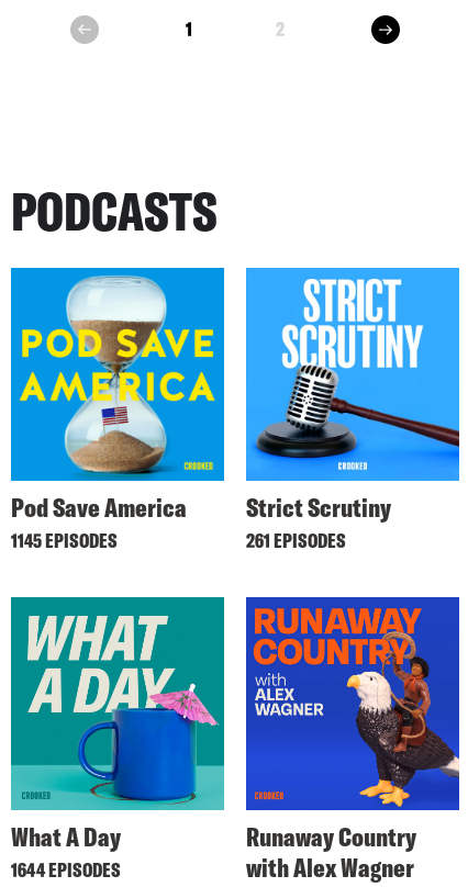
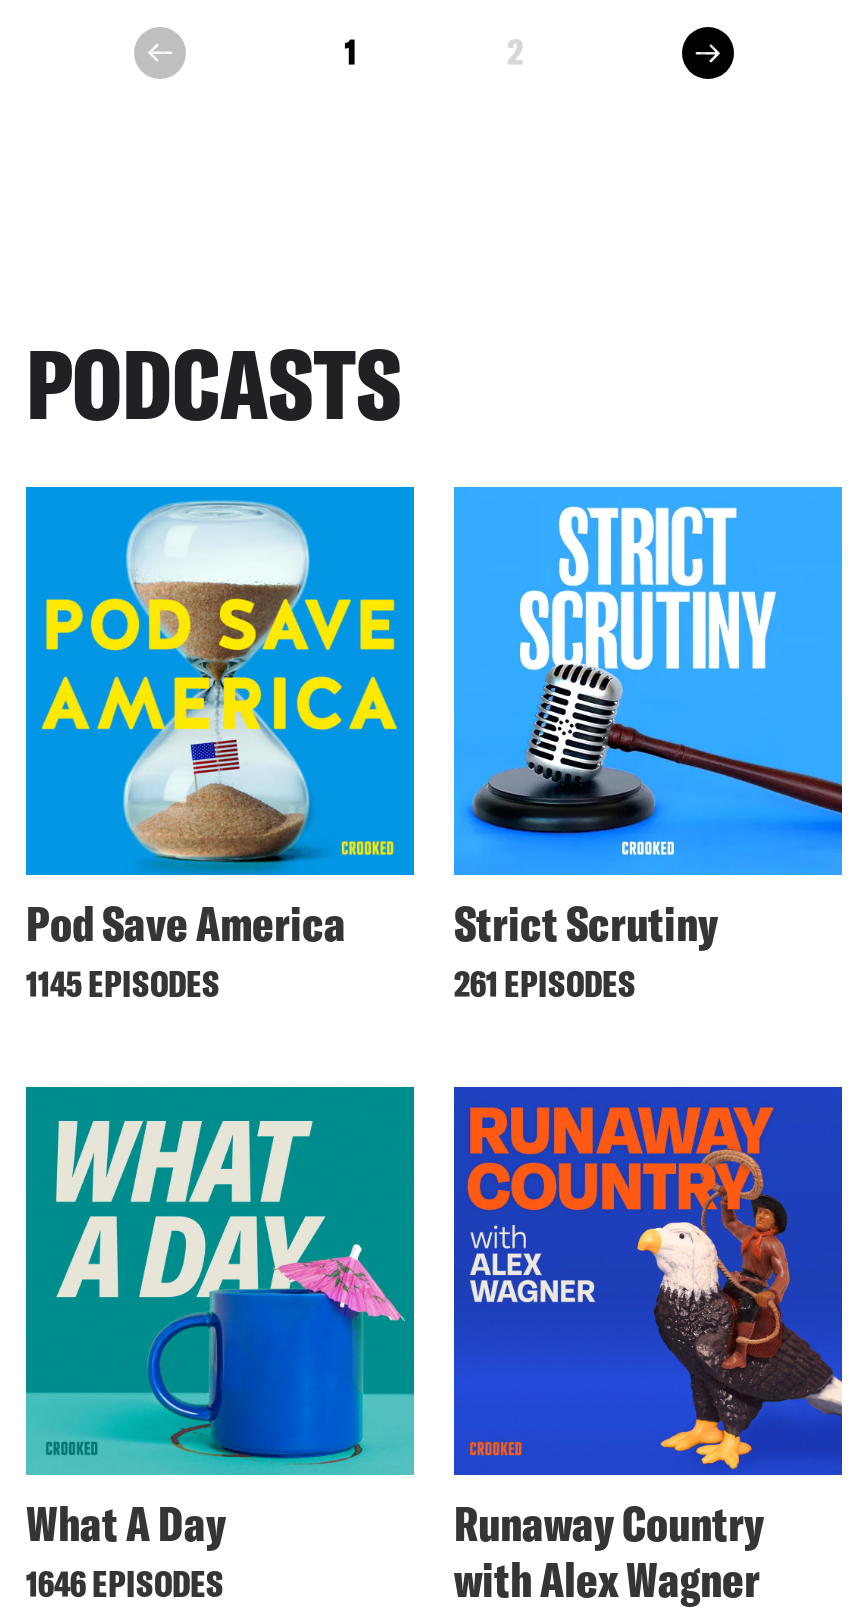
[11,857,121,882] 1644 EPISODES -> [26,1560,224,1606] 1646 EPISODES

